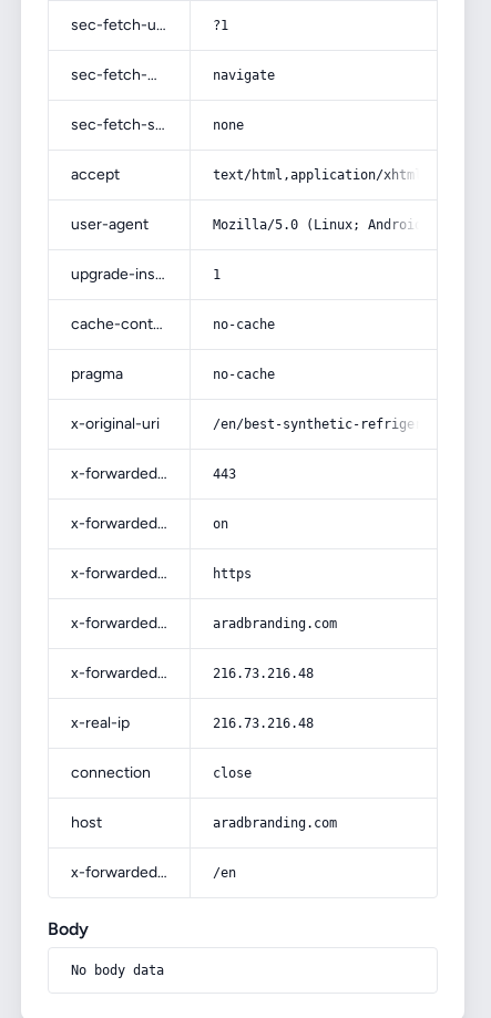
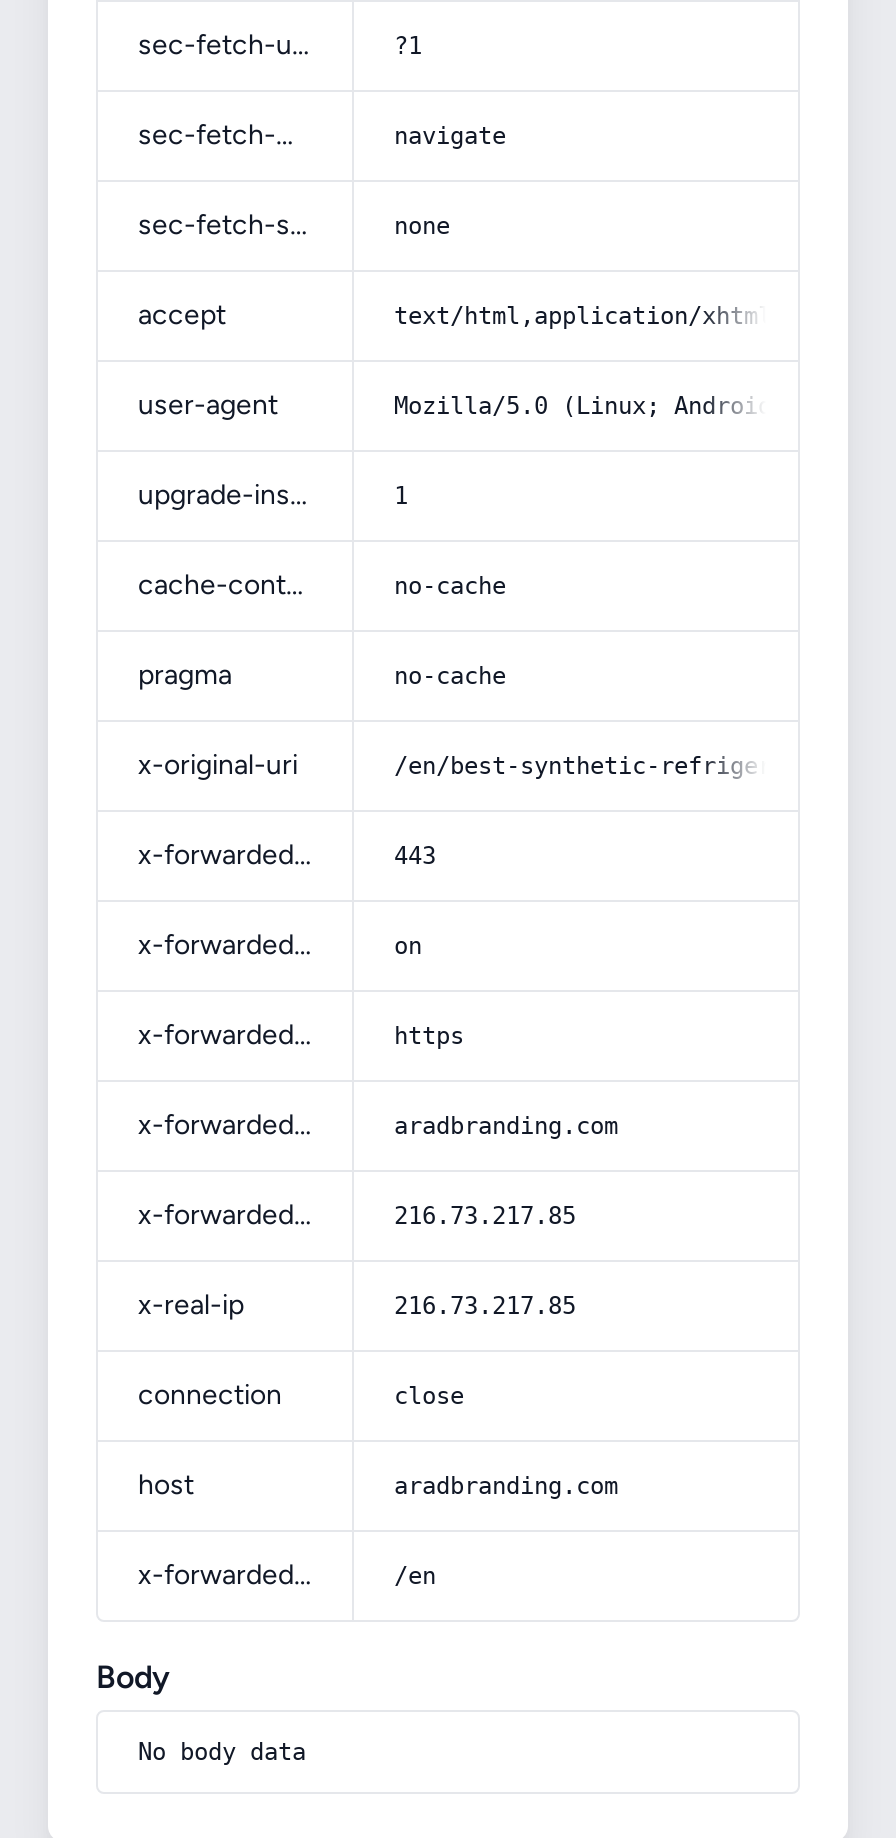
[213,666,314,681] 216.73.216.48 -> [394,1202,576,1230] 216.73.217.85
[213,716,314,731] 216.73.216.48 -> [394,1292,576,1320] 216.73.217.85

